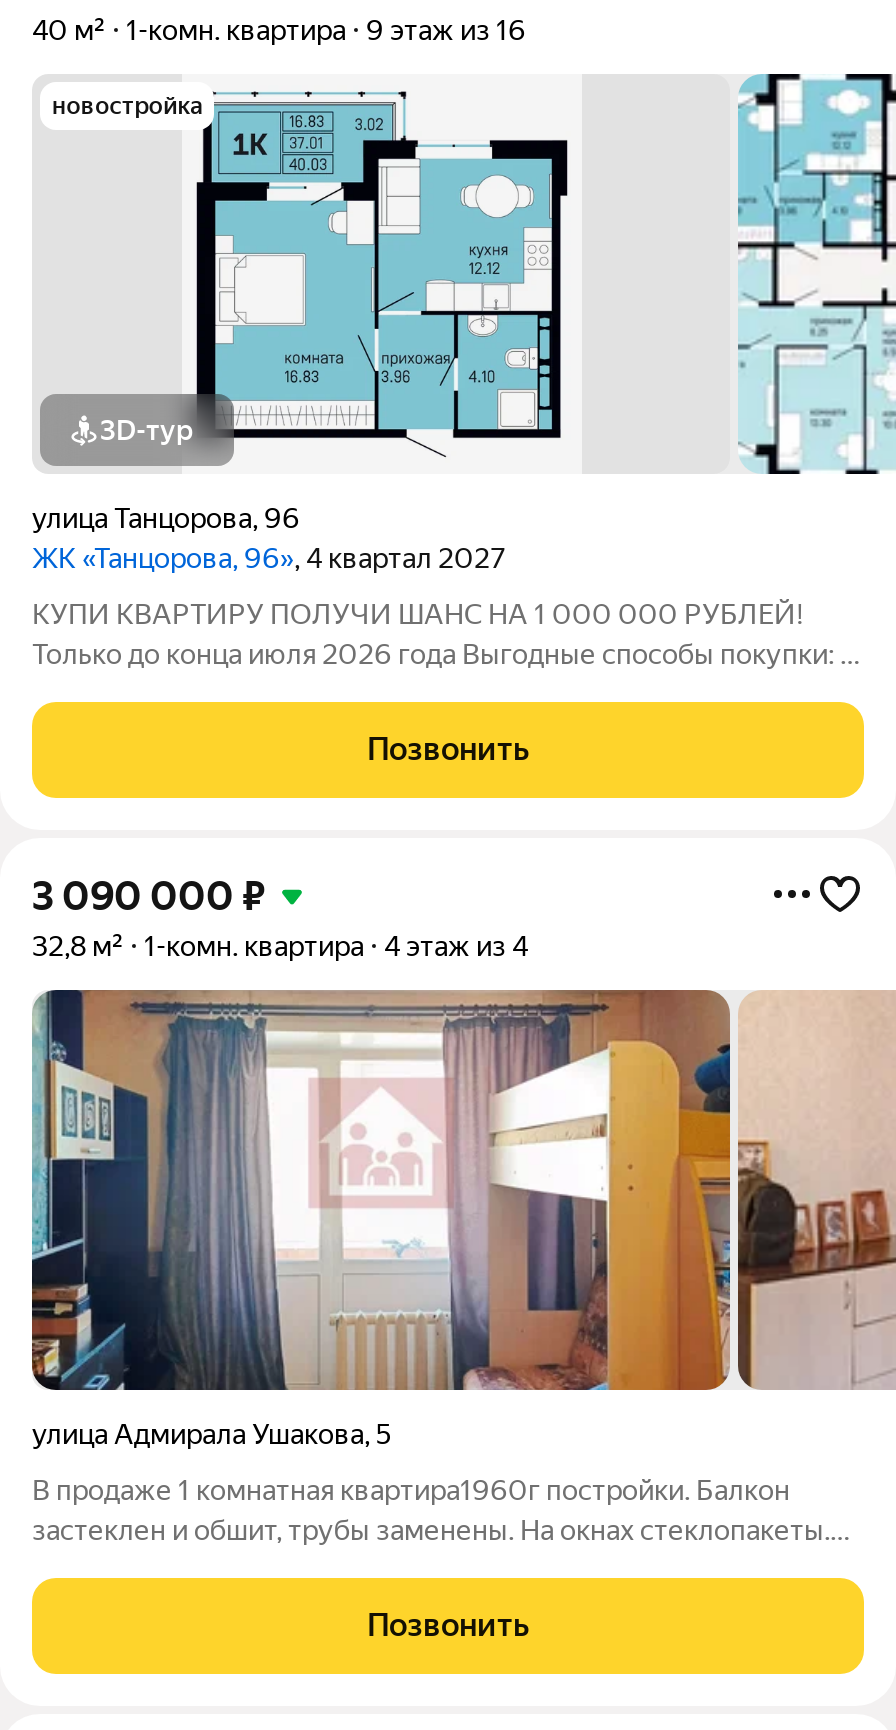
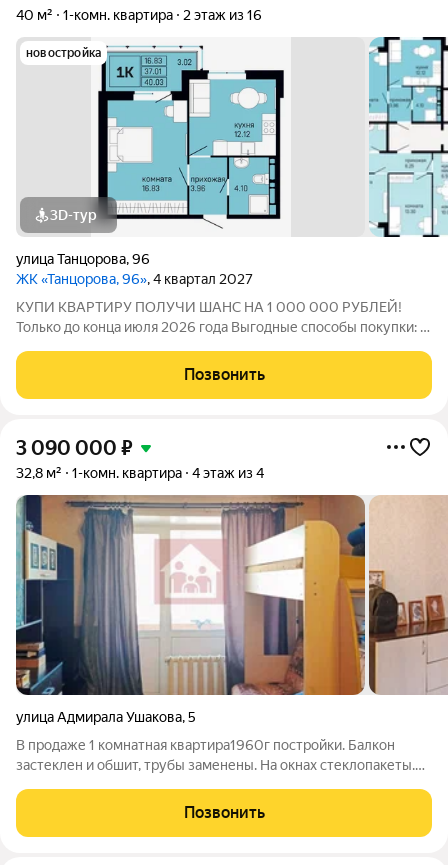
[32,14,526,46] 40 м² 1-комн. квартира 9 этаж из 16 -> [16,7,262,23] 40 м² 1-комн. квартира 2 этаж из 16

